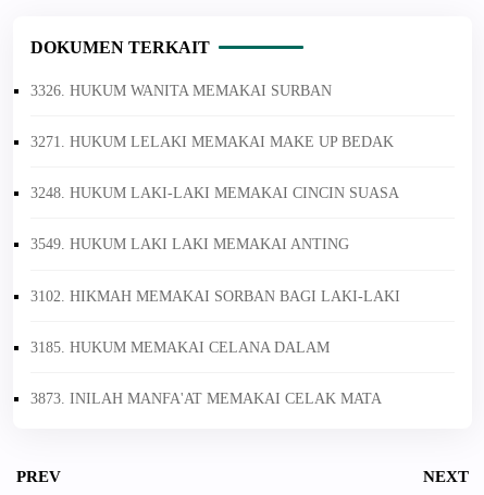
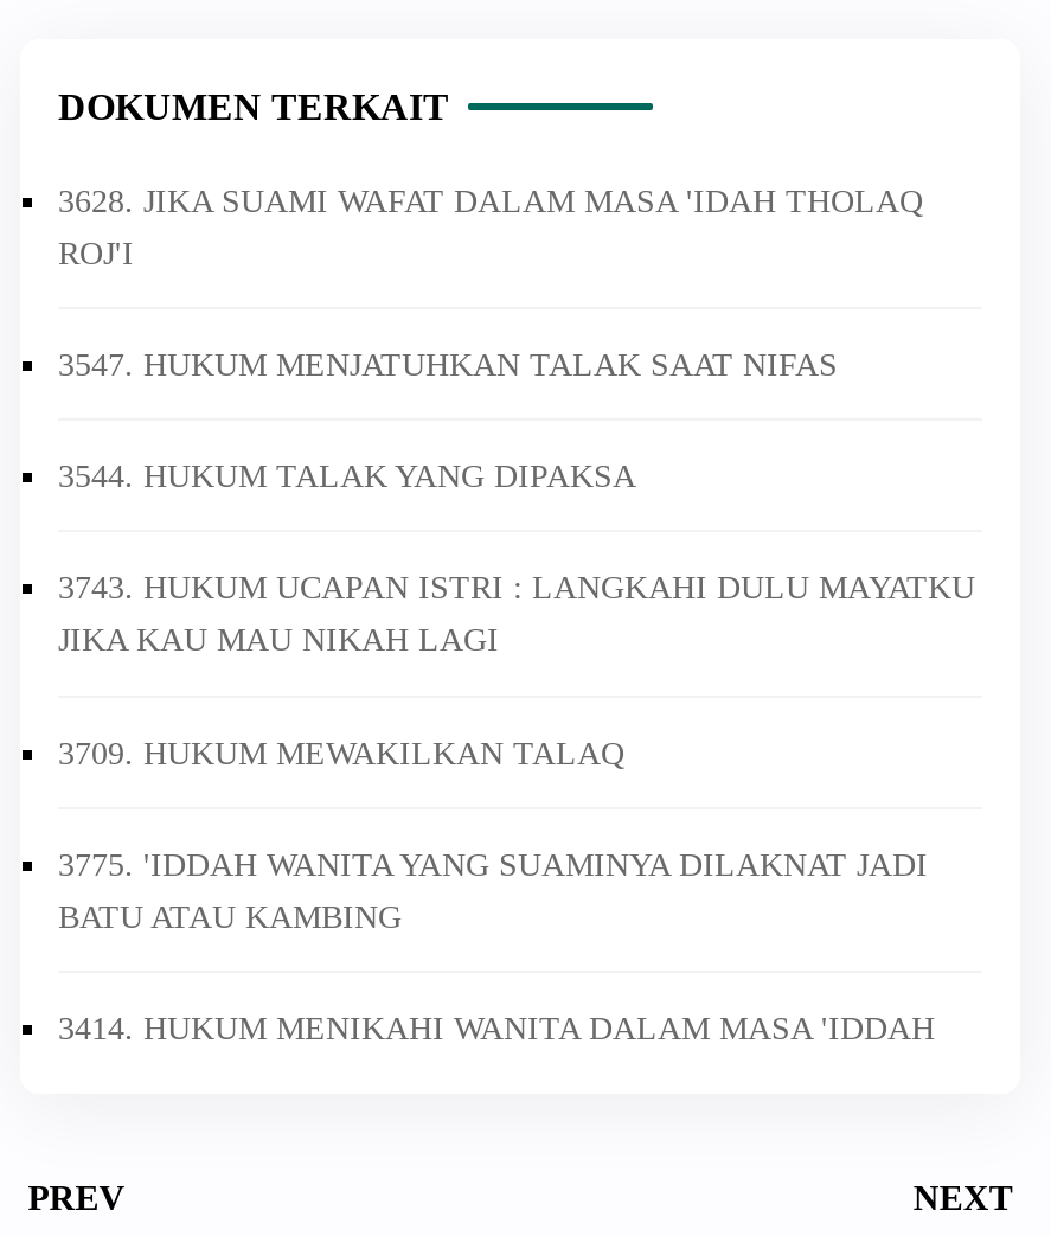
[30,82,400,407] 3326. HUKUM WANITA MEMAKAI SURBAN | 3271. HUKUM LELAKI MEMAKAI MAKE UP BEDAK | 3248. HUKUM LAKI-LAKI MEMAKAI CINCIN SUASA | 3549. HUKUM LAKI LAKI MEMAKAI ANTING | 3102. HIKMAH MEMAKAI SORBAN BAGI LAKI-LAKI | 3185. HUKUM MEMAKAI CELANA DALAM | 3873. INILAH MANFA'AT MEMAKAI CELAK MATA -> [58,183,975,1046] 3628. JIKA SUAMI WAFAT DALAM MASA 'IDAH THOLAQ | ROJ'I | 3547. HUKUM MENJATUHKAN TALAK SAAT NIFAS | 3544. HUKUM TALAK YANG DIPAKSA | 3743. HUKUM UCAPAN ISTRI : LANGKAHI DULU MAYATKU | JIKA KAU MAU NIKAH LAGI | 3709. HUKUM MEWAKILKAN TALAQ | 3775. 'IDDAH WANITA YANG SUAMINYA DILAKNAT JADI | BATU ATAU KAMBING | 3414. HUKUM MENIKAHI WANITA DALAM MASA 'IDDAH

